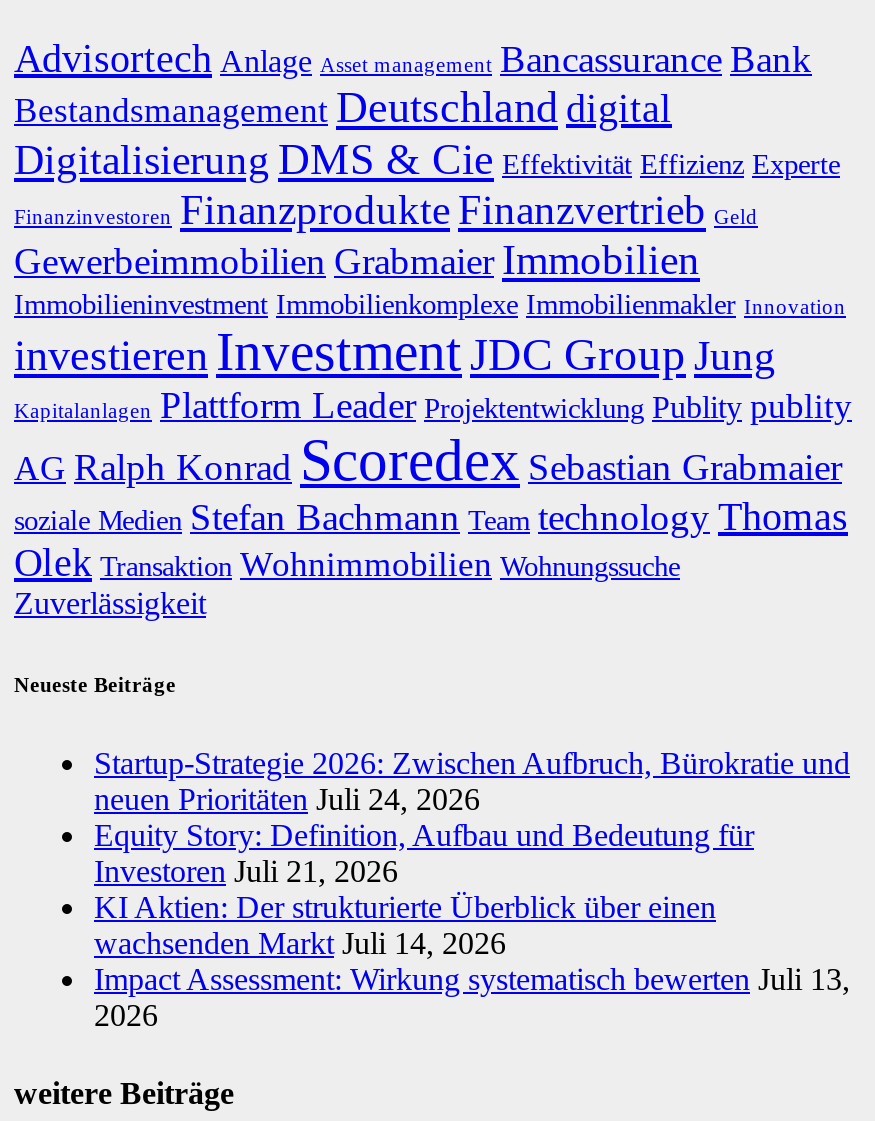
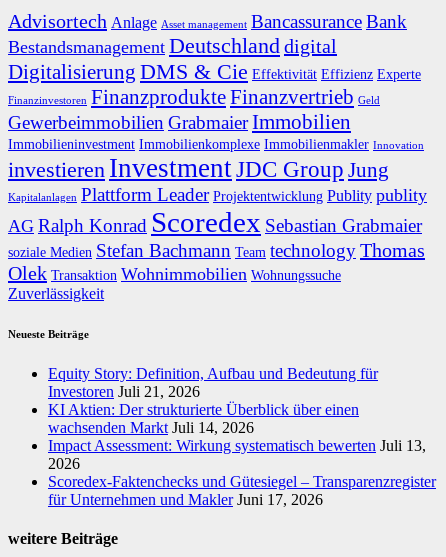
[94,746,850,816] Startup-Strategie 2026: Zwischen Aufbruch, Bürokratie und | neuen Prioritäten Juli 24, 2026 -> none
moved [94,818,850,1032] -> [48,365,426,472]: Equity Story: Definition, Aufbau und Bedeutung für | Investoren Juli 21, 2026 | KI Aktien: Der strukturierte Überblick über einen | wachsenden Markt Juli 14, 2026 | Impact Assessment: Wirkung systematisch bewerten Juli 13, | 2026
none -> [48,473,436,508] Scoredex‑Faktenchecks und Gütesiegel – Transparenzregister | für Unternehmen und Makler Juni 17, 2026

